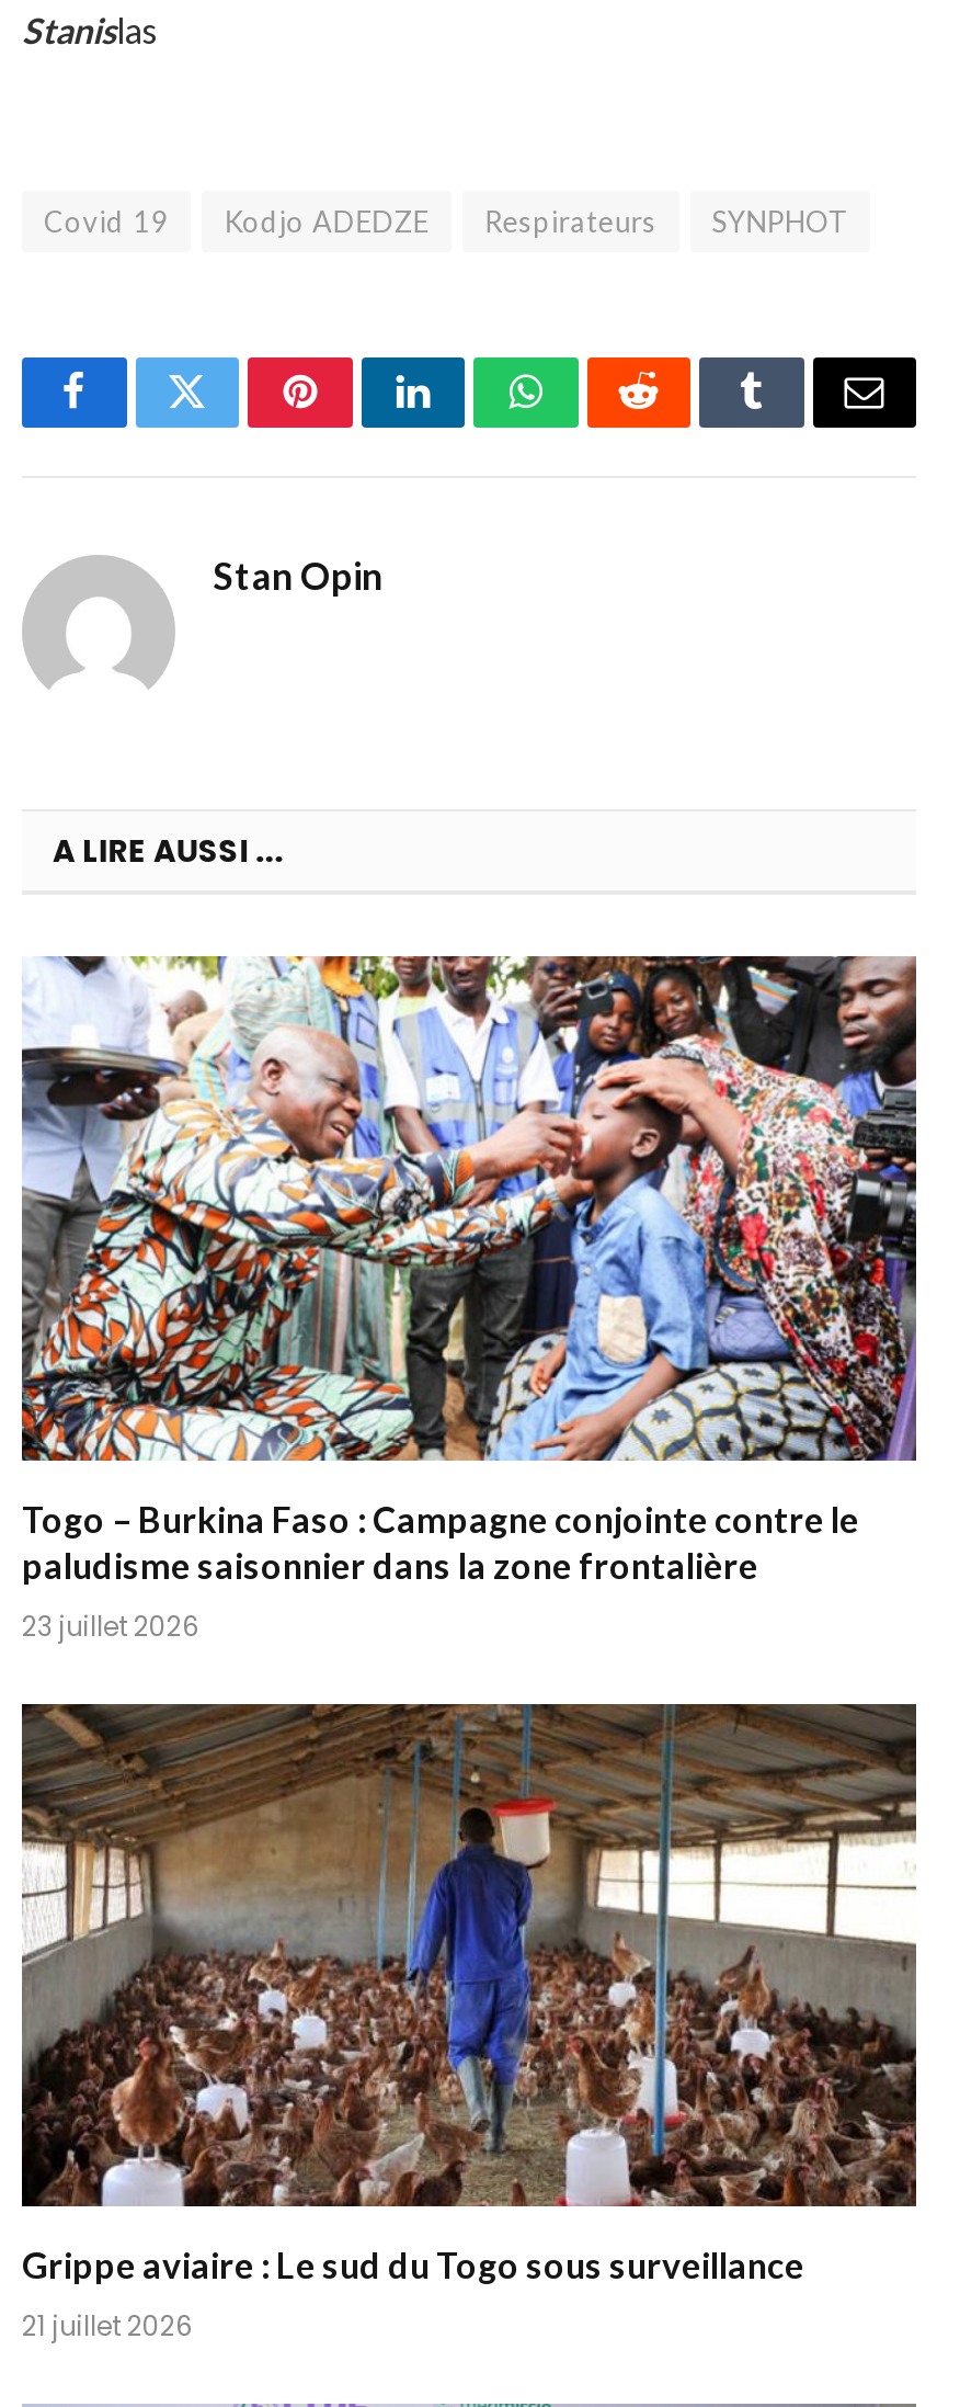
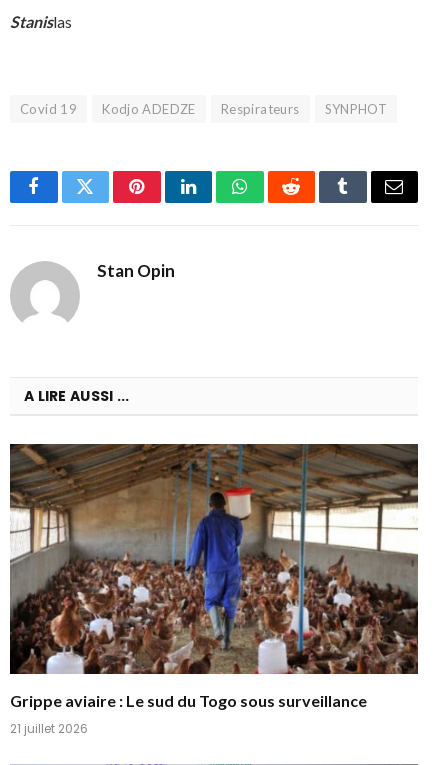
[20,954,918,1644] [image] | Togo – Burkina Faso : Campagne conjointe contre le | paludisme saisonnier dans la zone frontalière | 23 juillet 2026 -> none

